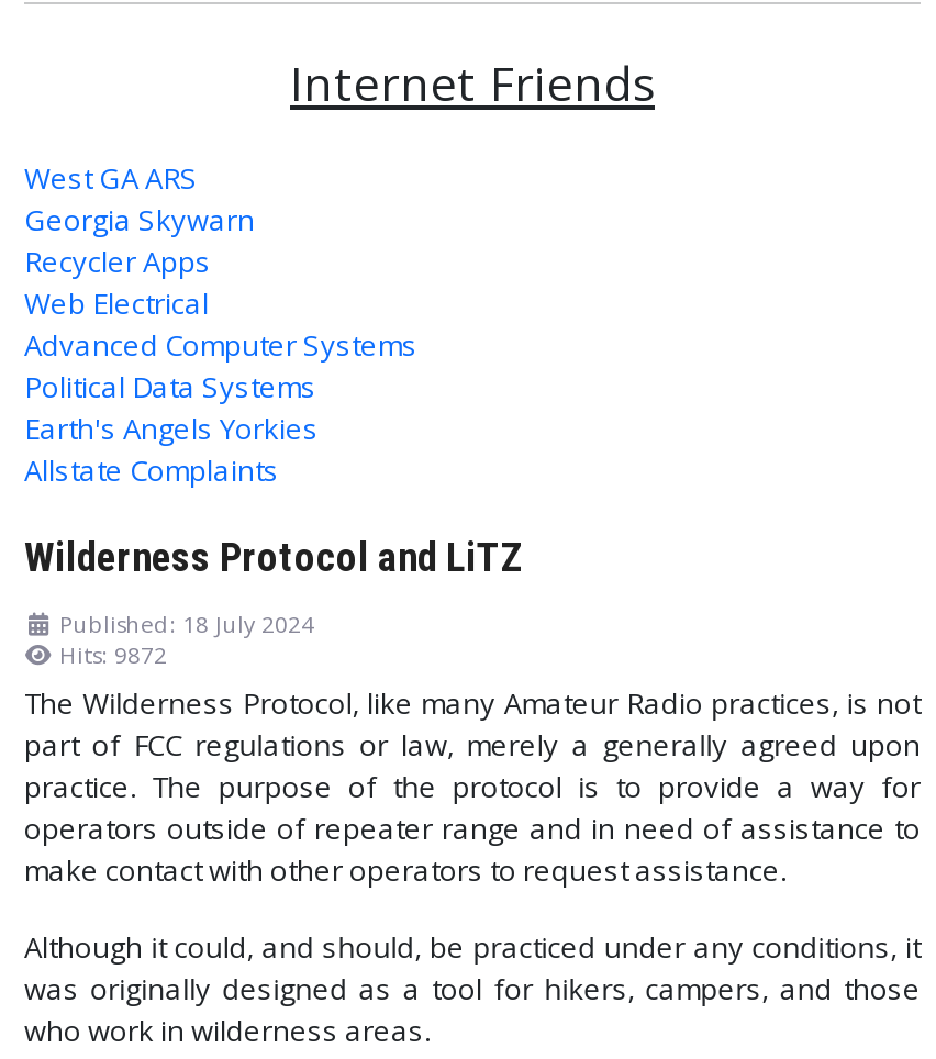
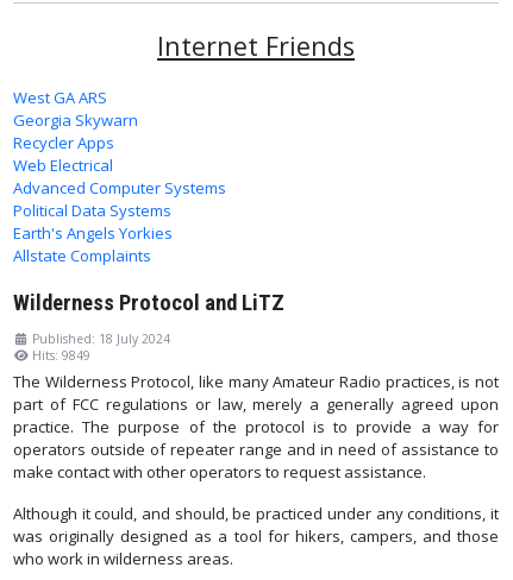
[59,639,167,669] Hits: 9872 -> [32,347,90,363] Hits: 9849

